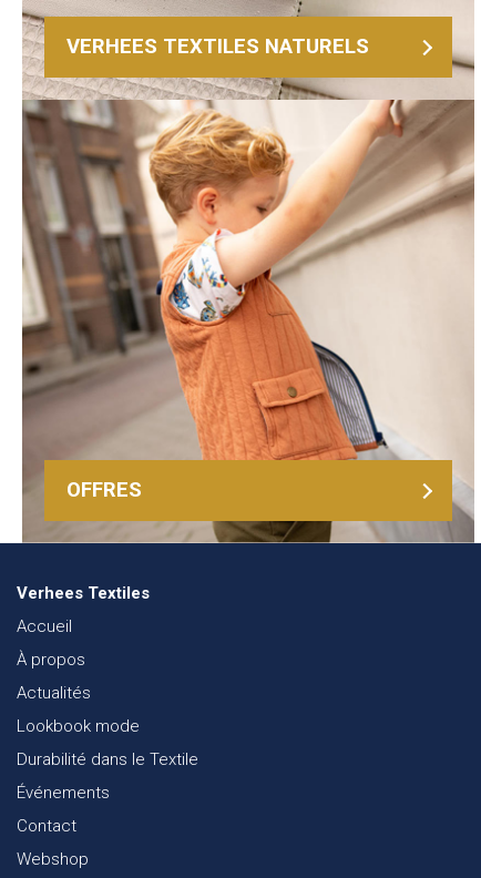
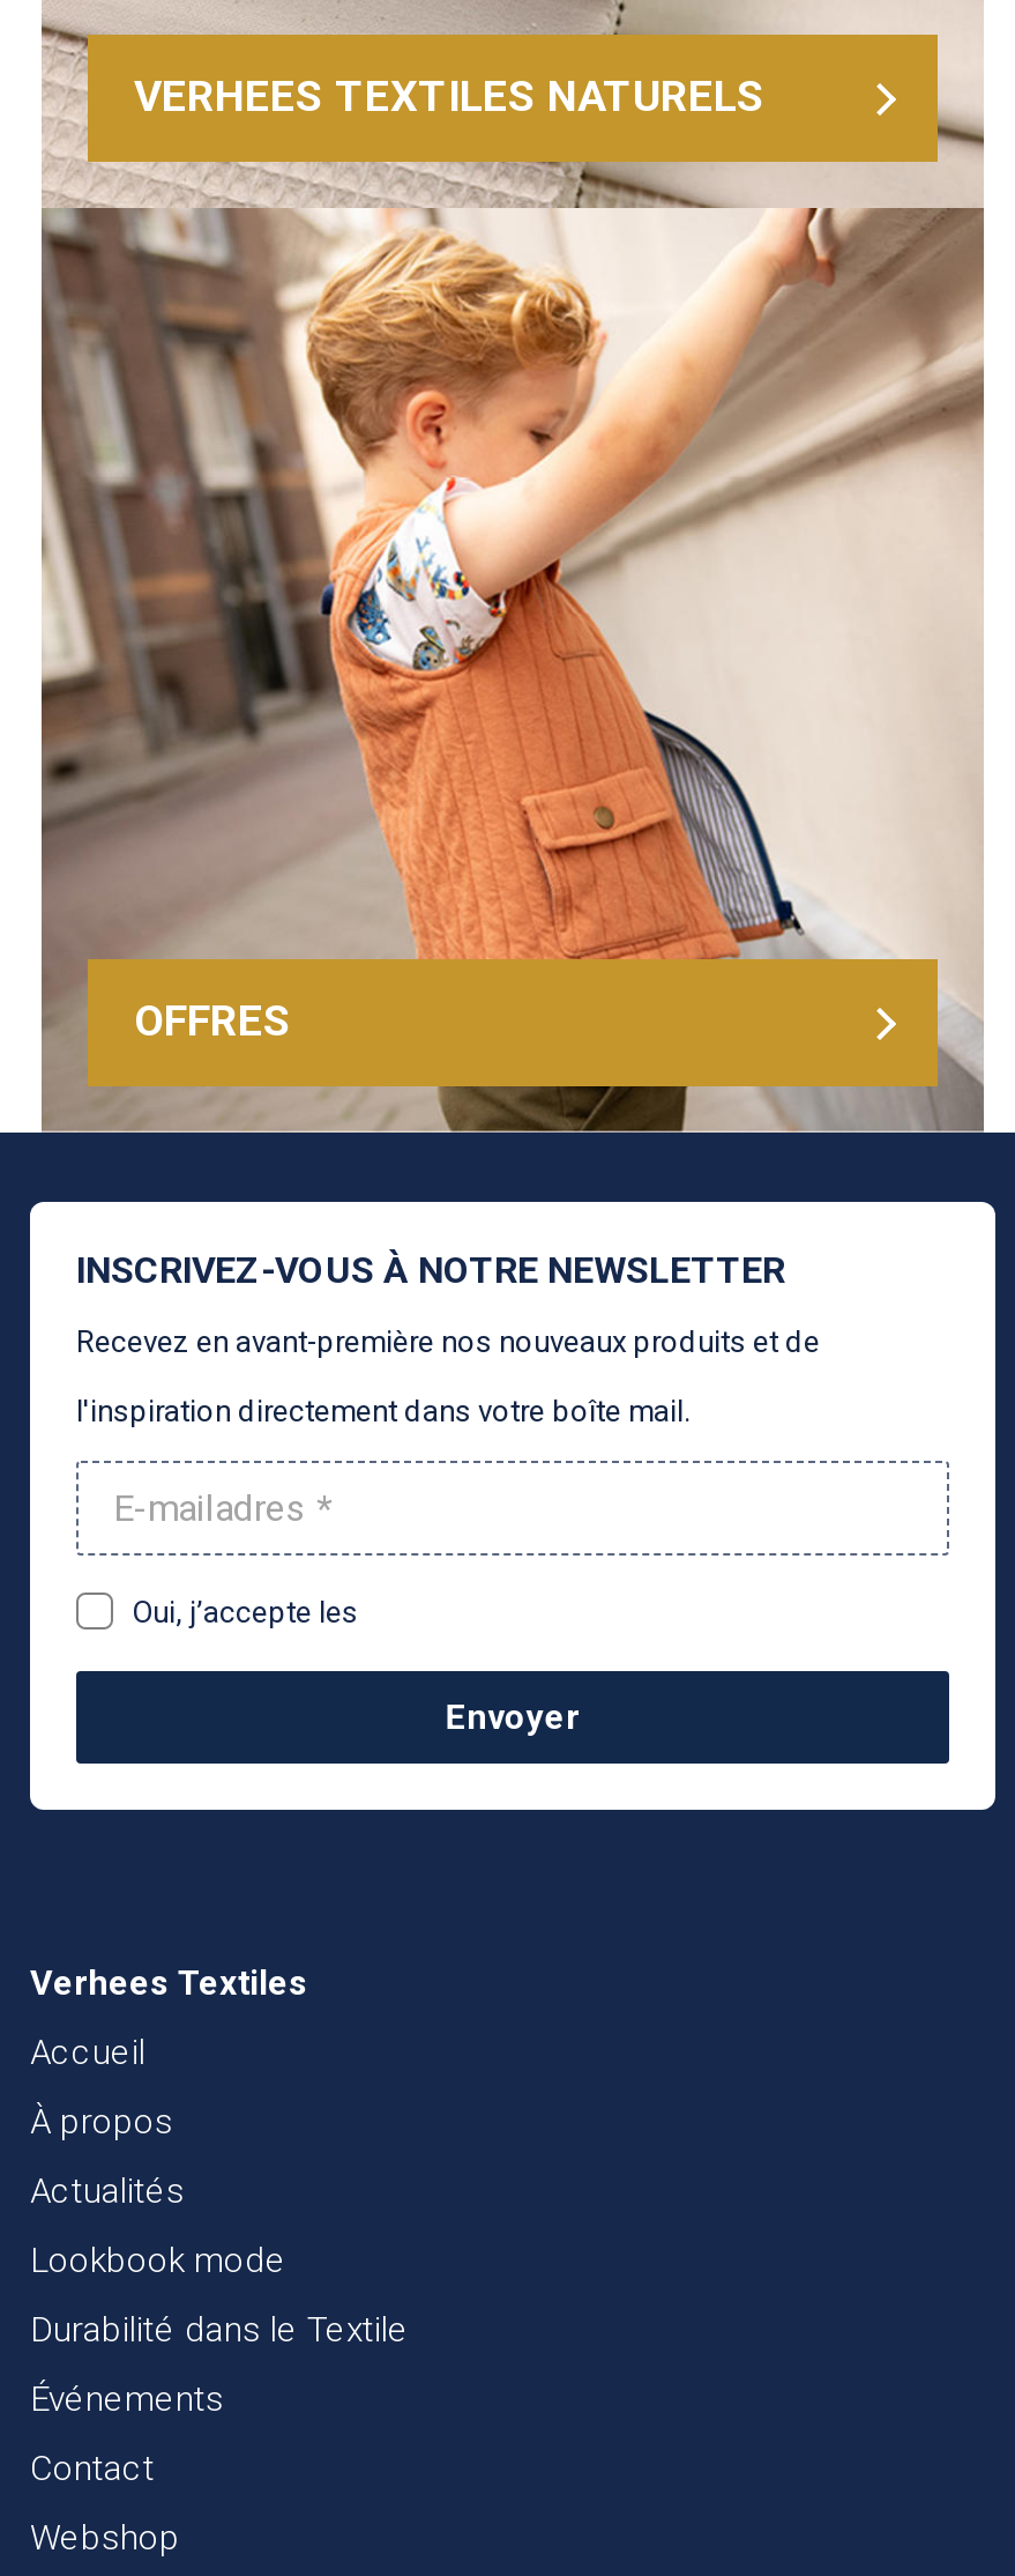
none -> [28,1200,998,1812] [image] | INSCRIVEZ-VOUS À NOTRE NEWSLETTER | Recevez en avant-première nos nouveaux produits et de | l'inspiration directement dans votre boîte mail.
none -> [132,1595,580,1738] Oui, j’accepte les | Envoyer

